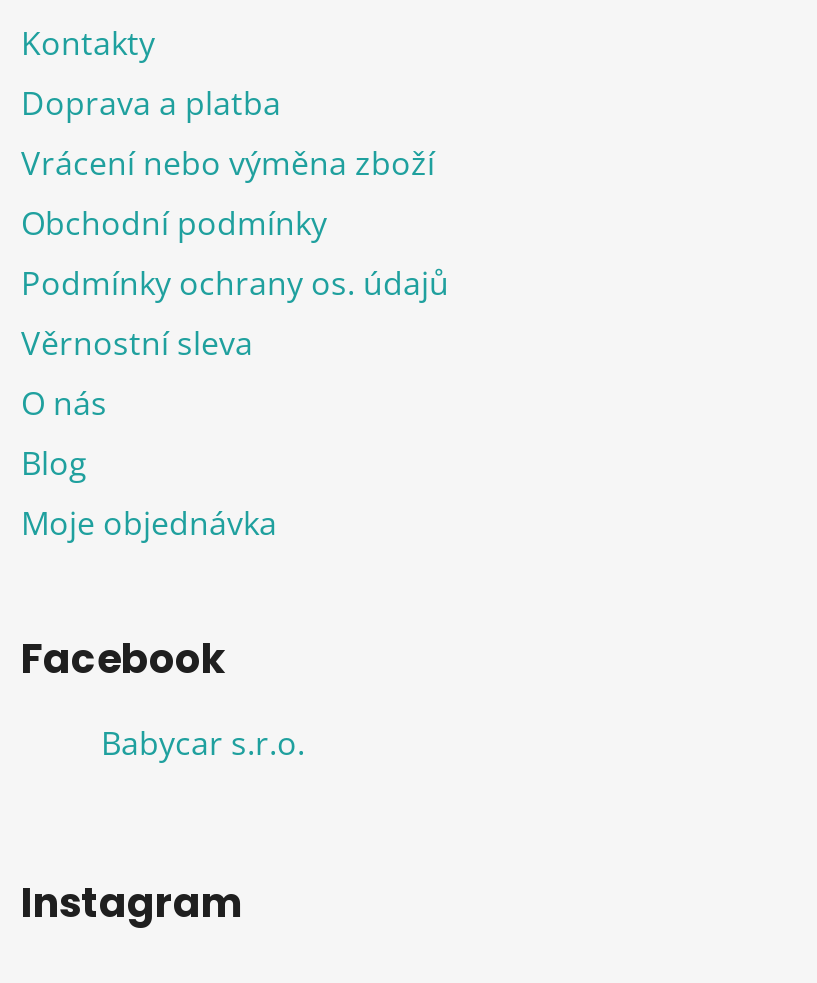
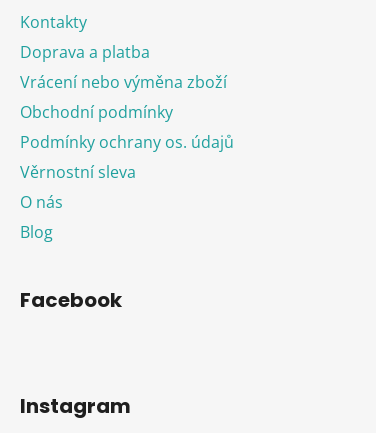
[21,500,277,544] Moje objednávka -> none
[101,720,305,764] Babycar s.r.o. -> none

